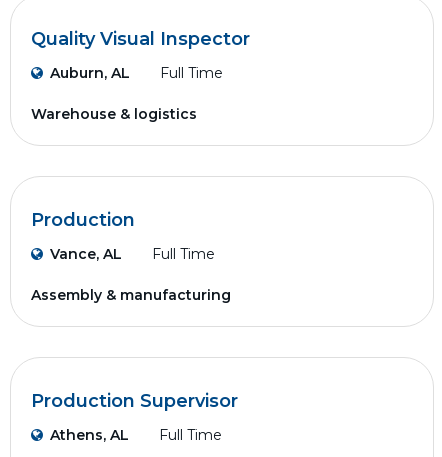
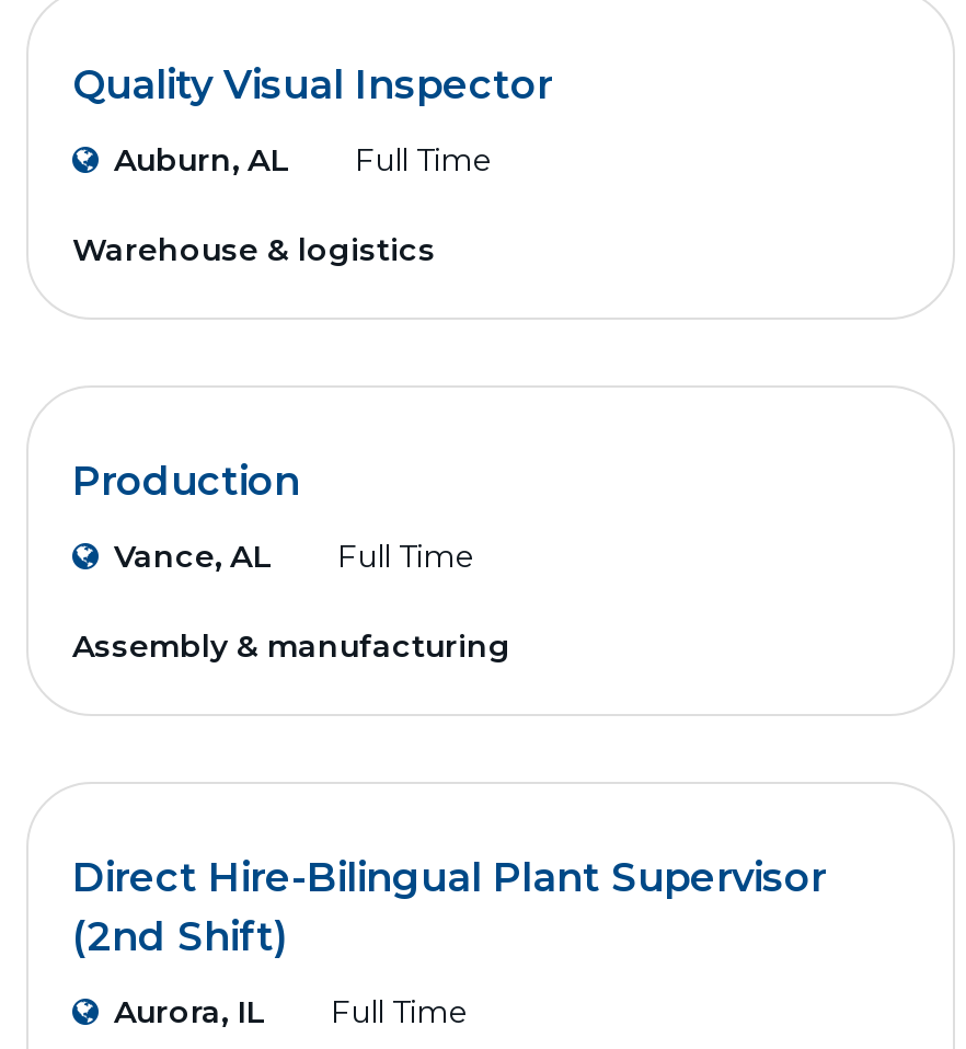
[31,390,238,412] Production Supervisor -> [72,854,826,961] Direct Hire-Bilingual Plant Supervisor | (2nd Shift)
[50,426,129,444] Athens, AL -> [114,992,265,1031] Aurora, IL

